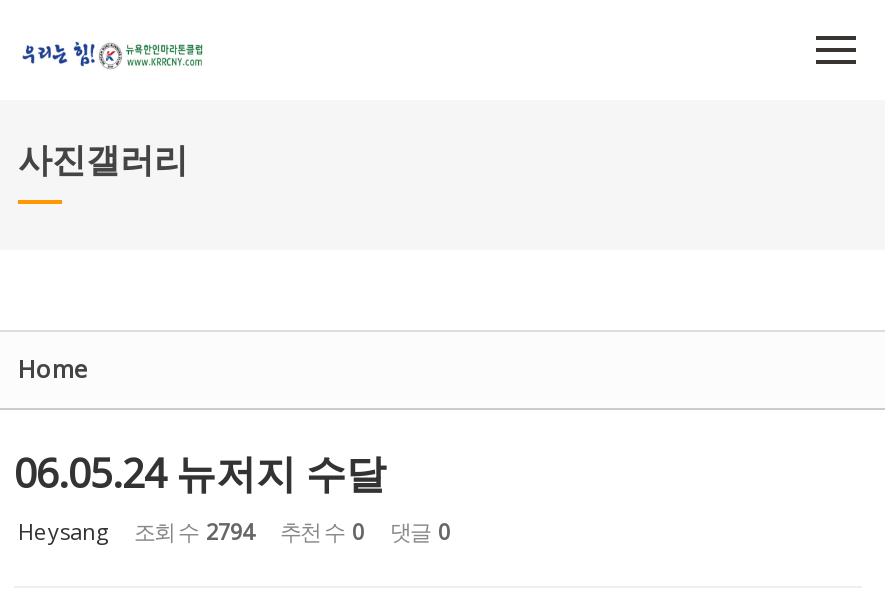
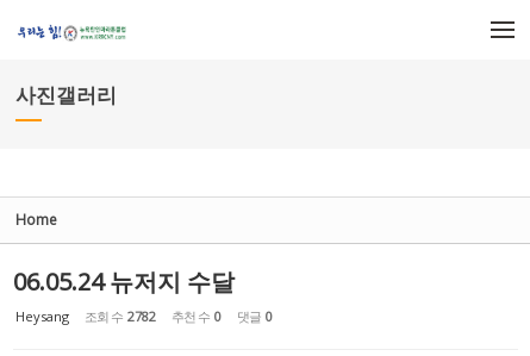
[18,516,450,546] Heysang 조회 수 2794 추천 수 0 댓글 0 -> [15,307,273,325] Heysang 조회 수 2782 추천 수 0 댓글 0

